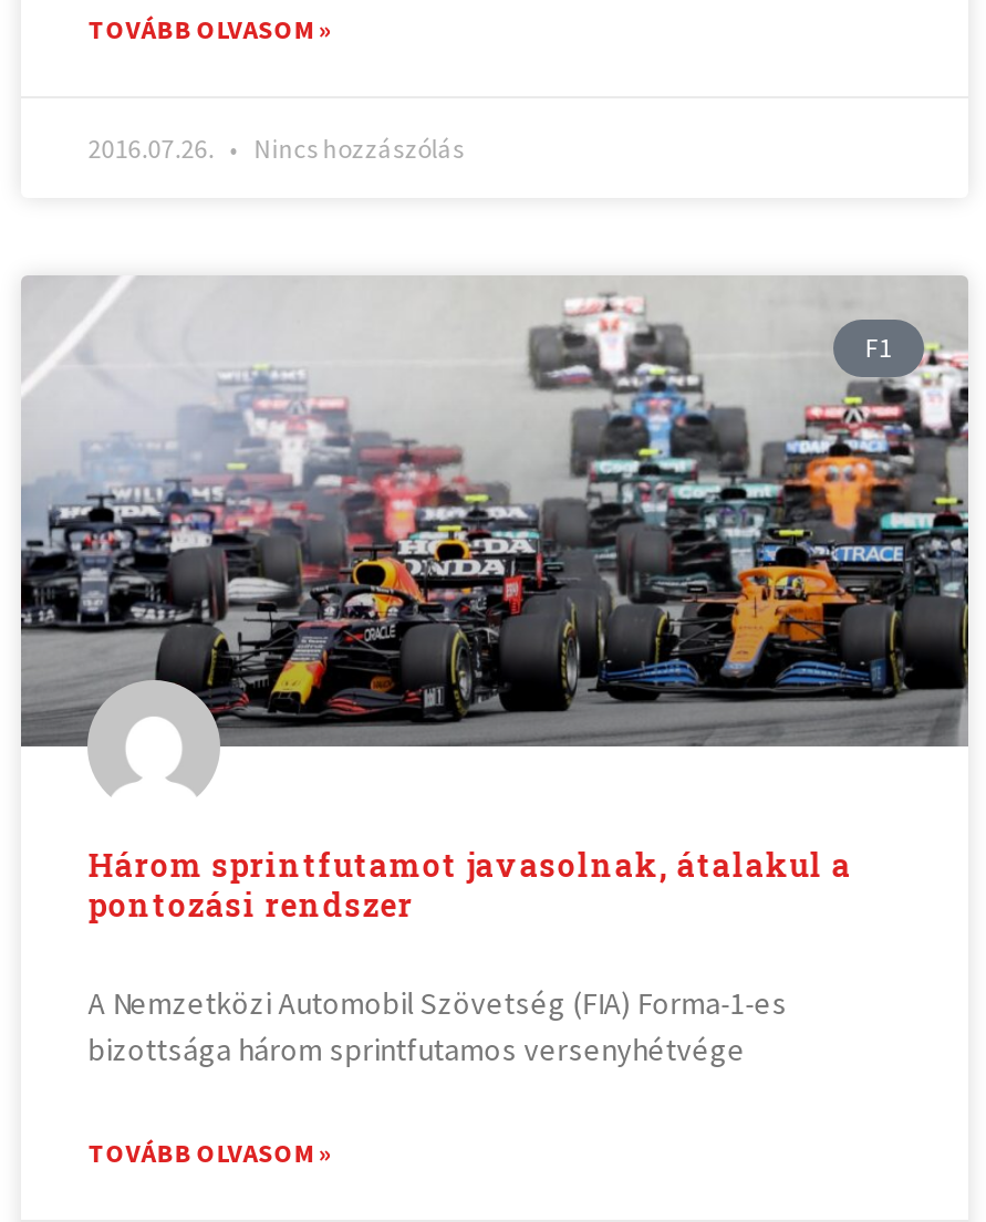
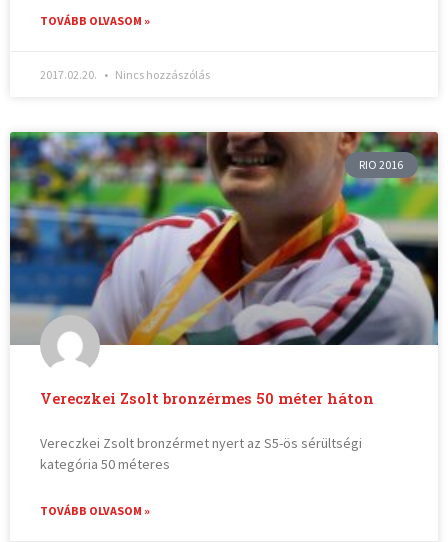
[88,130,464,164] 2016.07.26. Nincs hozzászólás -> [40,66,210,81] 2017.02.20. Nincs hozzászólás
[21,275,971,749] [image] | F1 -> [9,131,438,346] [image] | RIO 2016
[88,844,852,926] Három sprintfutamot javasolnak, átalakul a | pontozási rendszer -> [40,389,374,408] Vereczkei Zsolt bronzérmes 50 méter háton
[88,984,787,1070] A Nemzetközi Automobil Szövetség (FIA) Forma-1-es | bizottsága három sprintfutamos versenyhétvége -> [40,434,362,473] Vereczkei Zsolt bronzérmet nyert az S5-ös sérültségi | kategória 50 méteres

